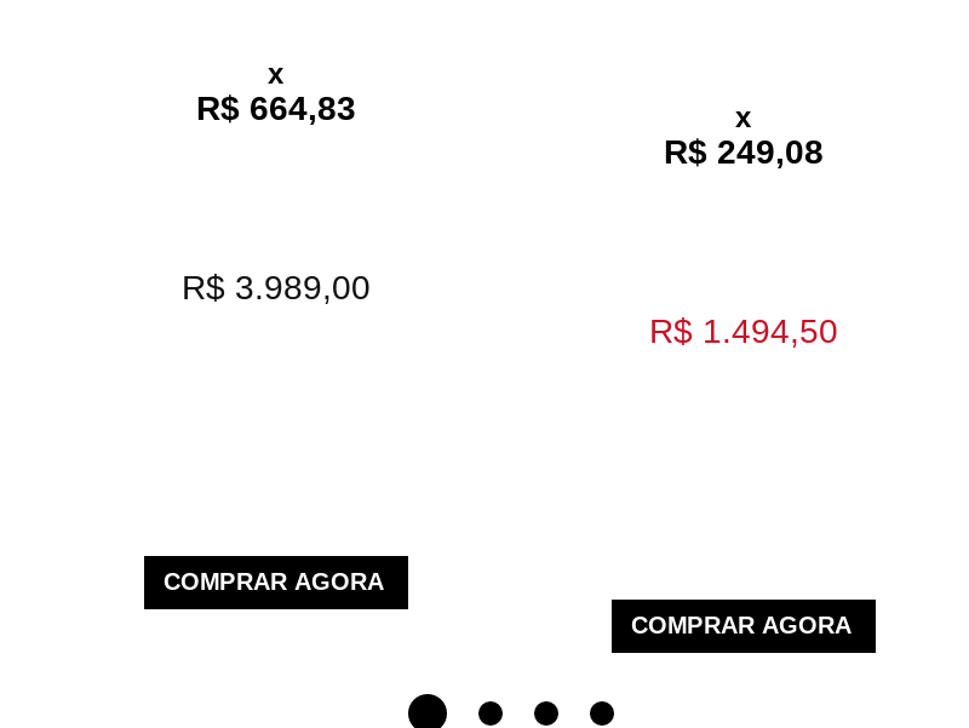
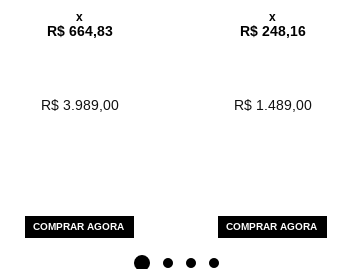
[664,132,824,171] R$ 249,08 -> [239,23,305,39] R$ 248,16
[649,311,838,350] R$ 1.494,50 -> [233,97,311,113] R$ 1.489,00

